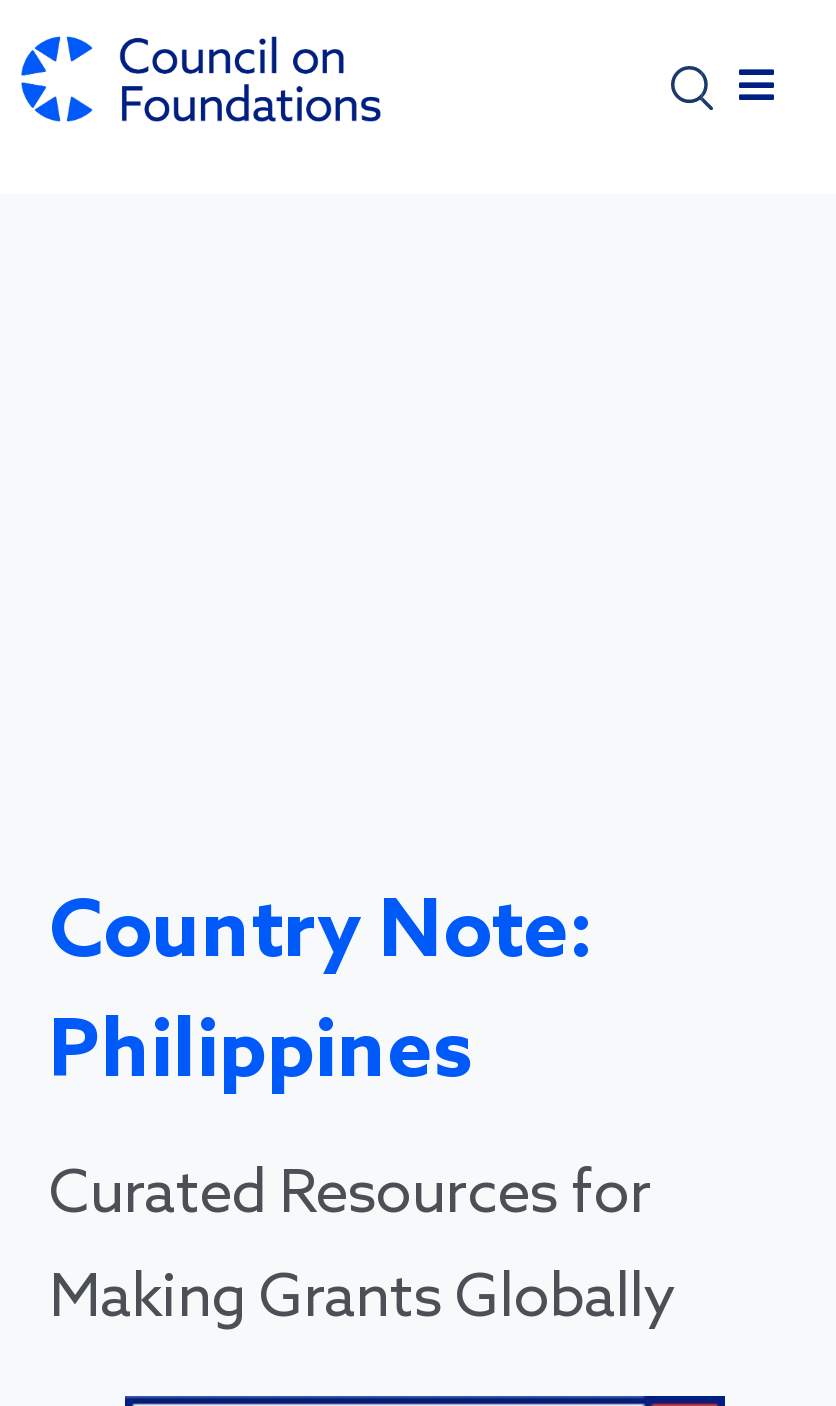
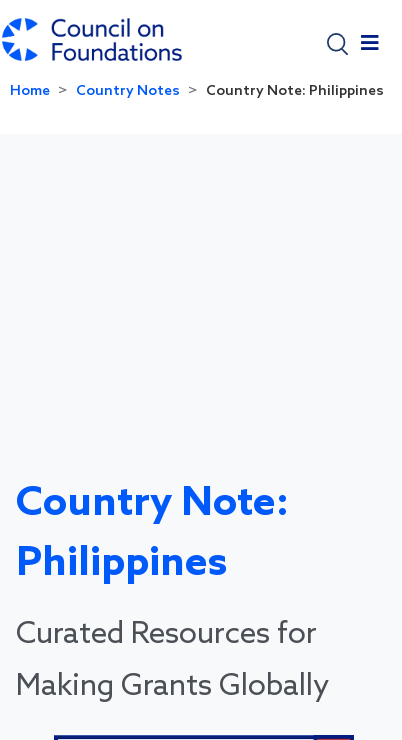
none -> [10,83,384,100] Home | Country Notes | Country Note: Philippines

